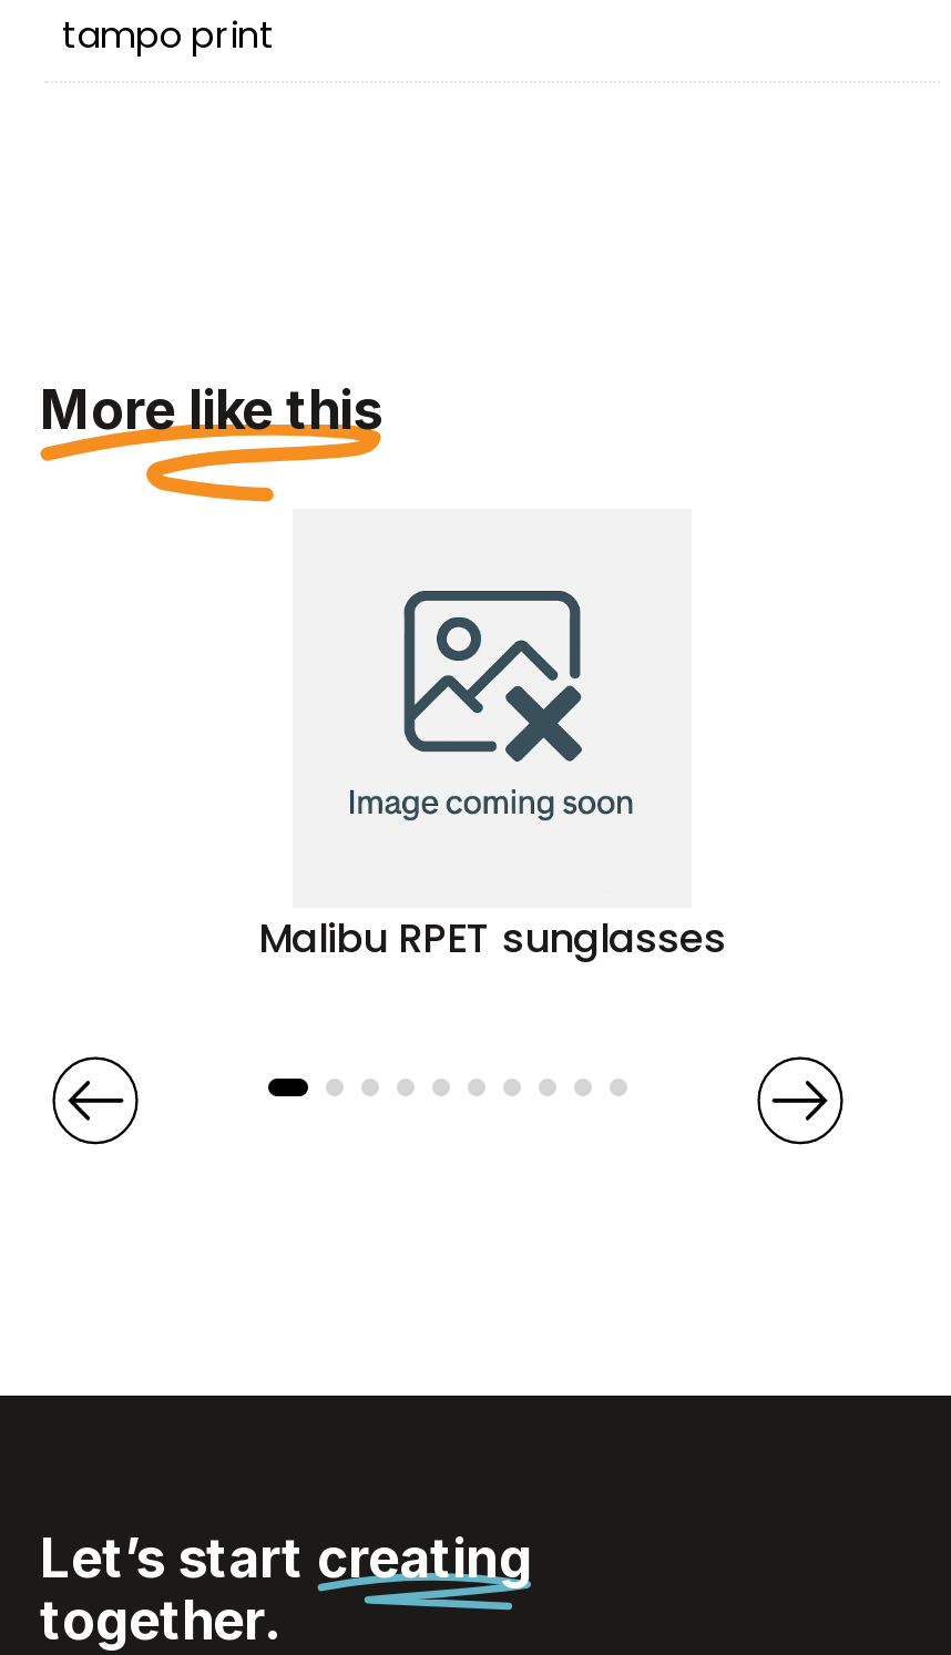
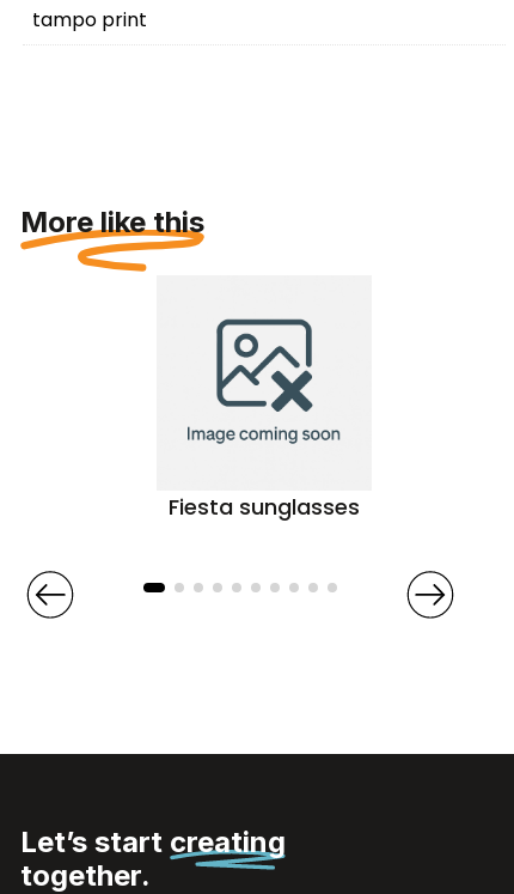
[258,911,726,966] Malibu RPET sunglasses -> [169,492,360,522] Fiesta sunglasses

